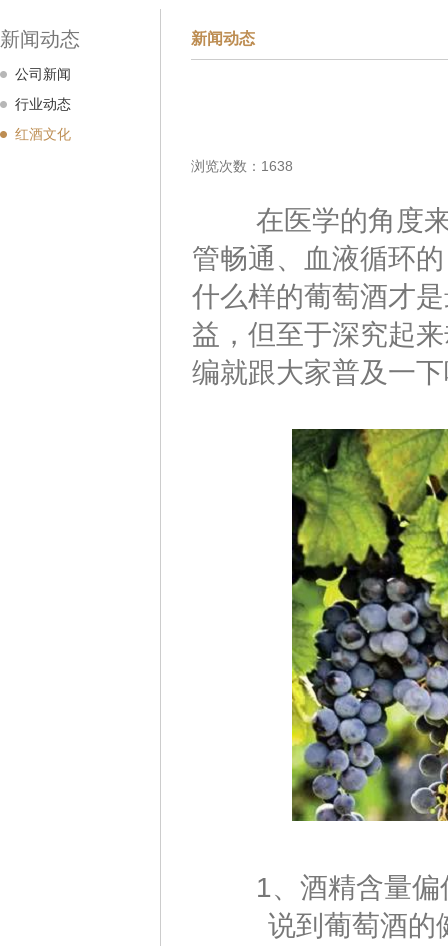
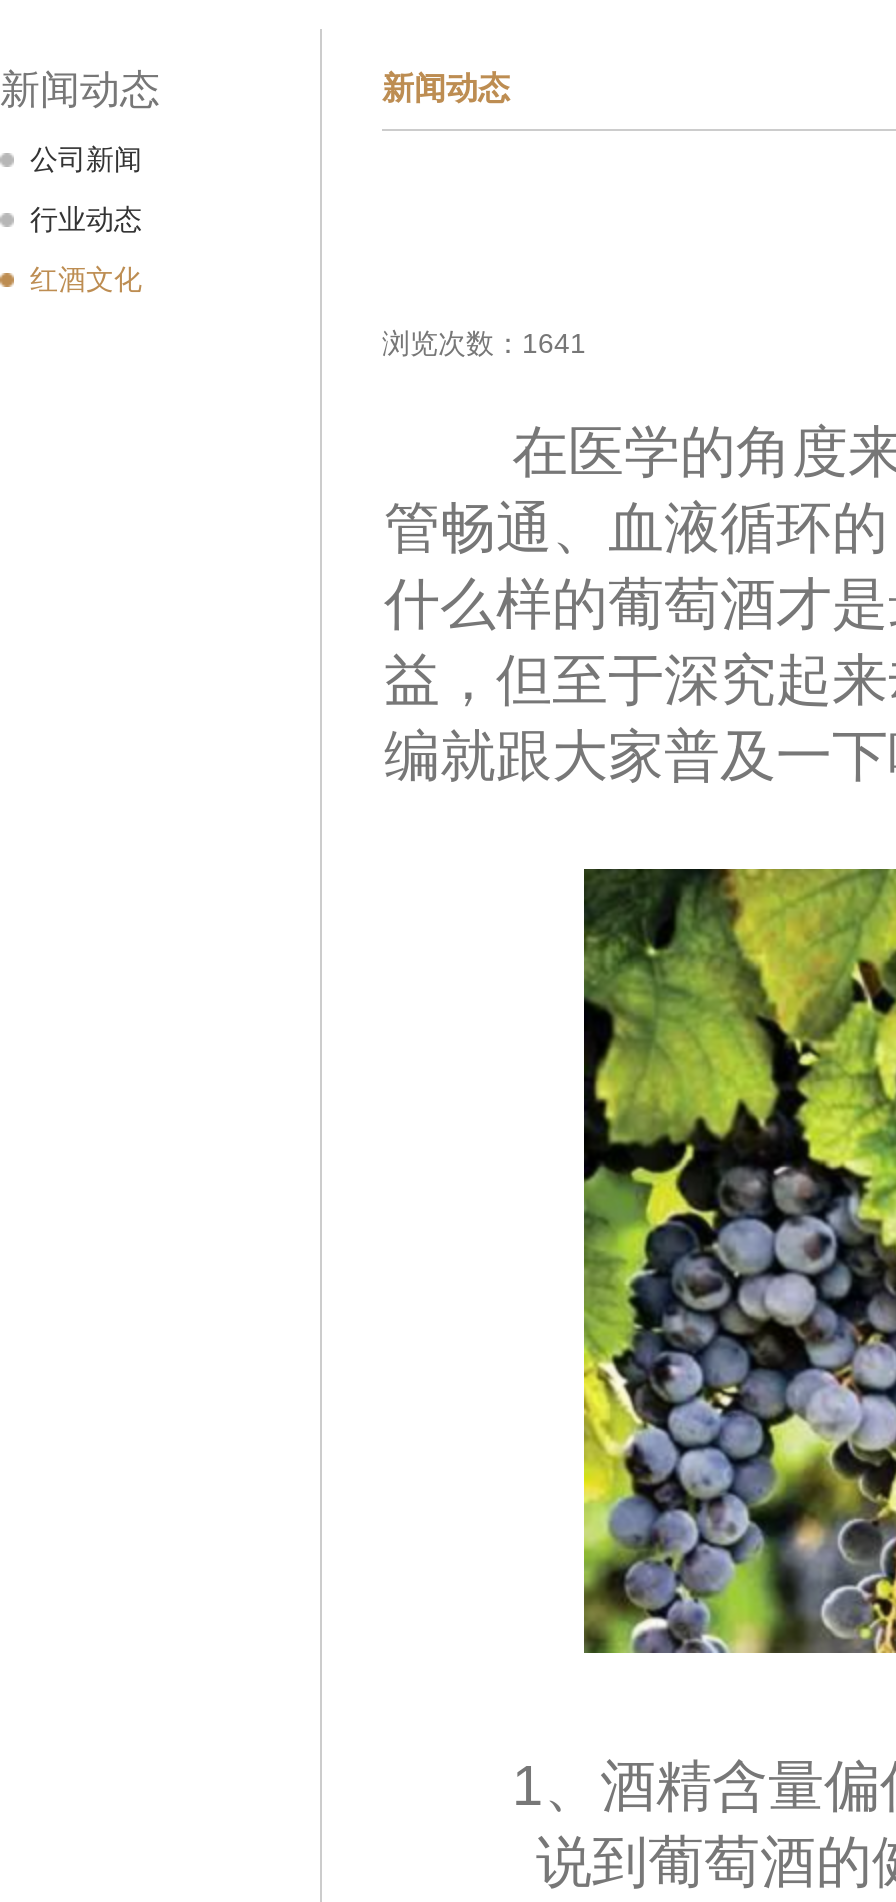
[191,158,293,174] 浏览次数：1638 -> [382,327,586,359] 浏览次数：1641

